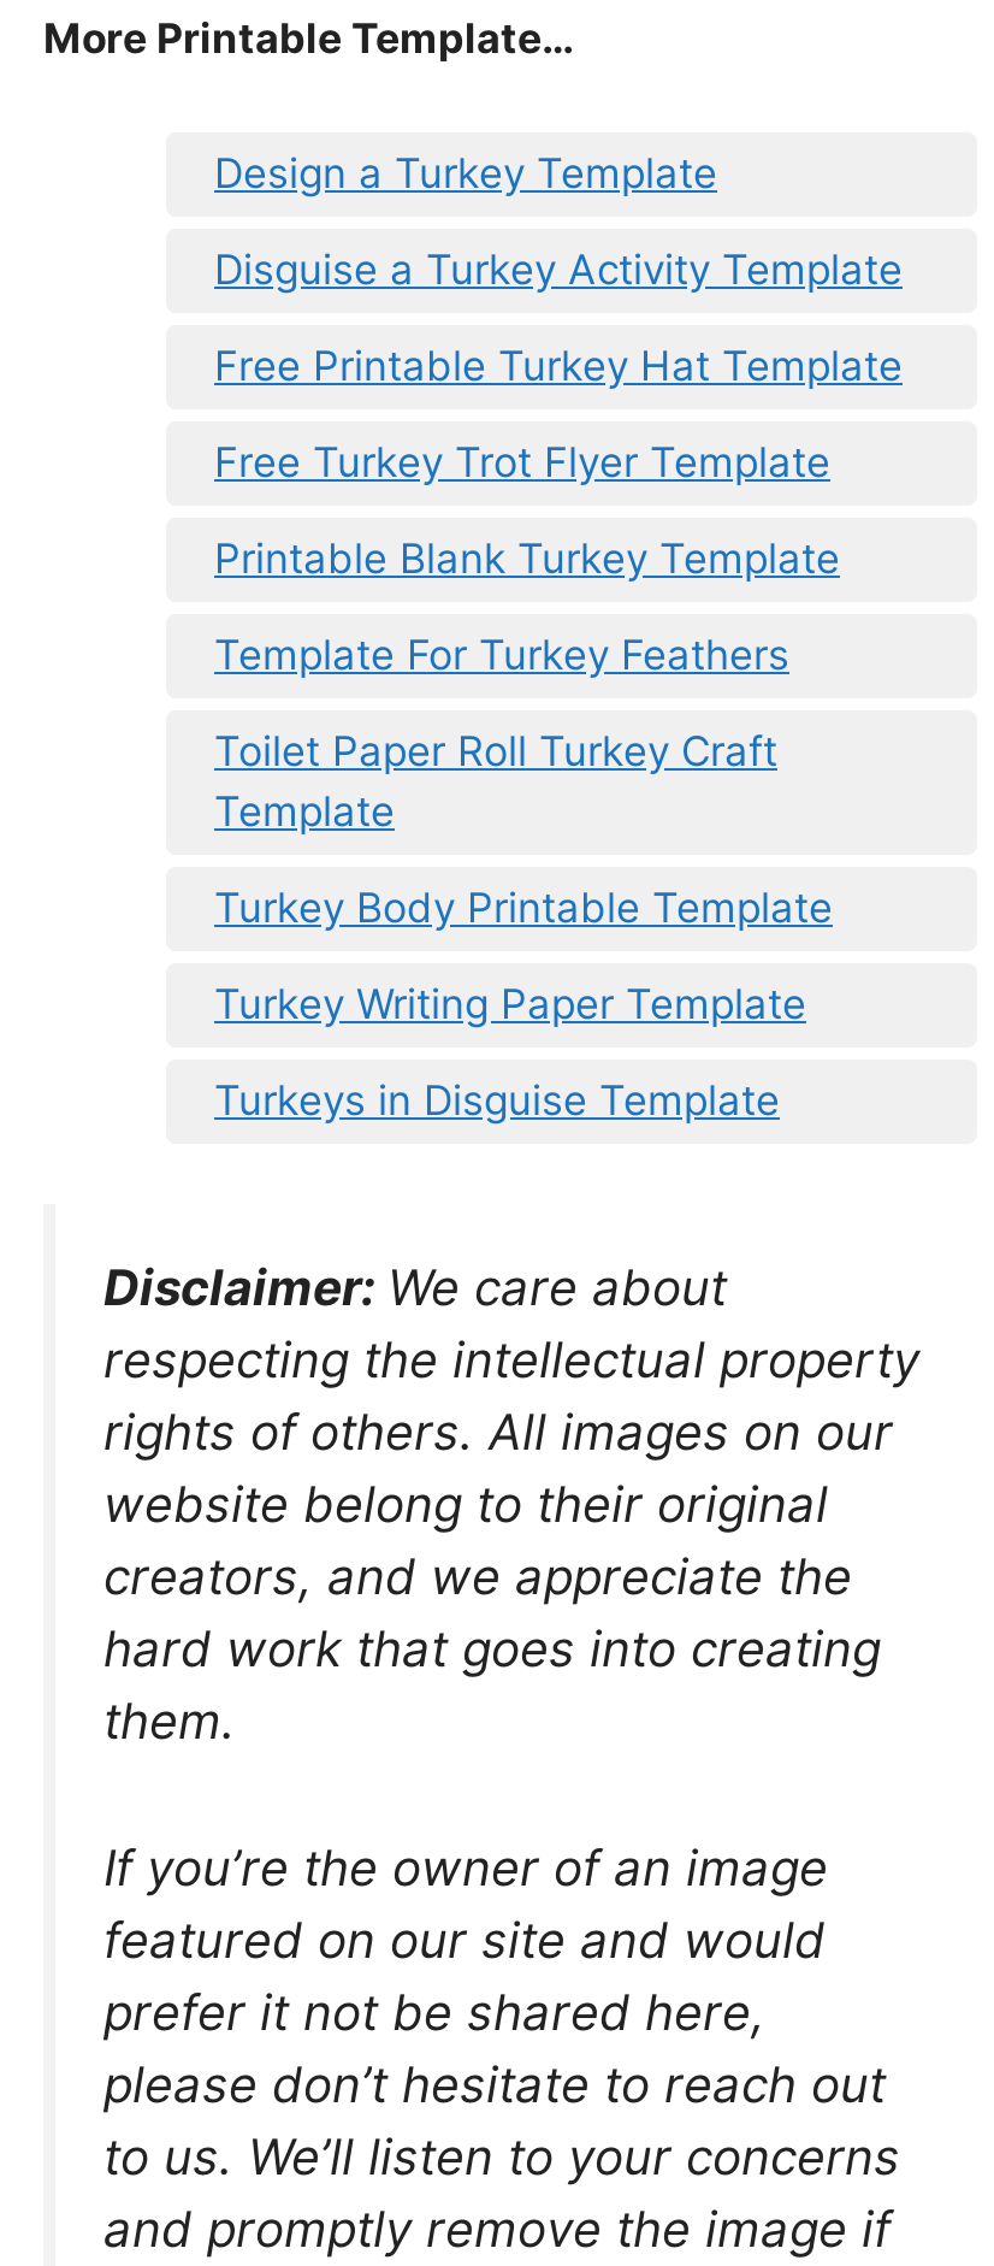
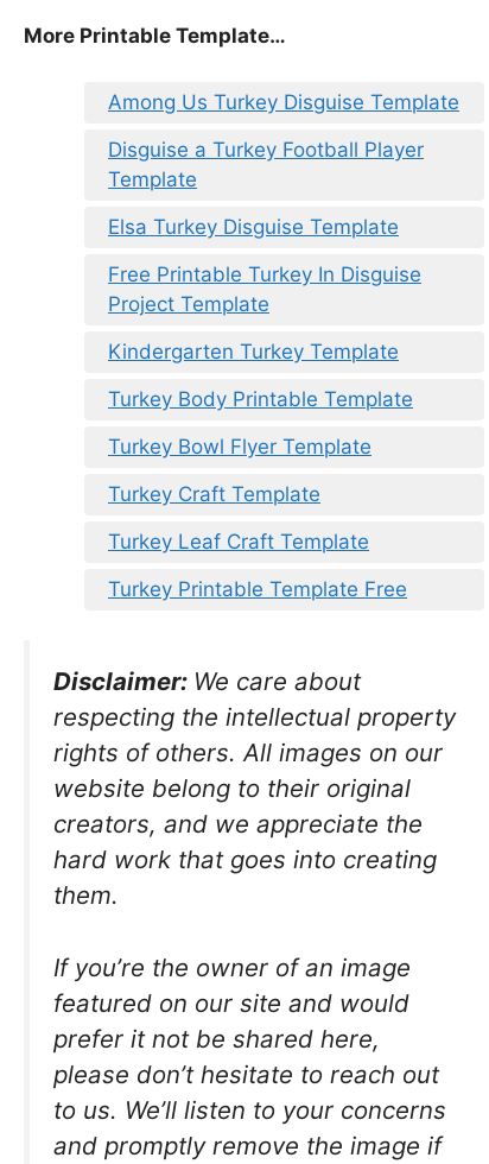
[214,149,903,775] Design a Turkey Template | Disguise a Turkey Activity Template | Free Printable Turkey Hat Template | Free Turkey Trot Flyer Template | Printable Blank Turkey Template | Template For Turkey Feathers | Toilet Paper Roll Turkey Craft -> [108,90,459,161] Among Us Turkey Disguise Template | Disguise a Turkey Football Player
moved [214,787,395,835] -> [108,167,197,191]: Template
none -> [108,215,421,363] Elsa Turkey Disguise Template | Free Printable Turkey In Disguise | Project Template | Kindergarten Turkey Template
moved [214,883,833,931] -> [108,387,413,411]: Turkey Body Printable Template
[214,979,806,1124] Turkey Writing Paper Template | Turkeys in Disguise Template -> [108,434,407,601] Turkey Bowl Flyer Template | Turkey Craft Template | Turkey Leaf Craft Template | Turkey Printable Template Free

